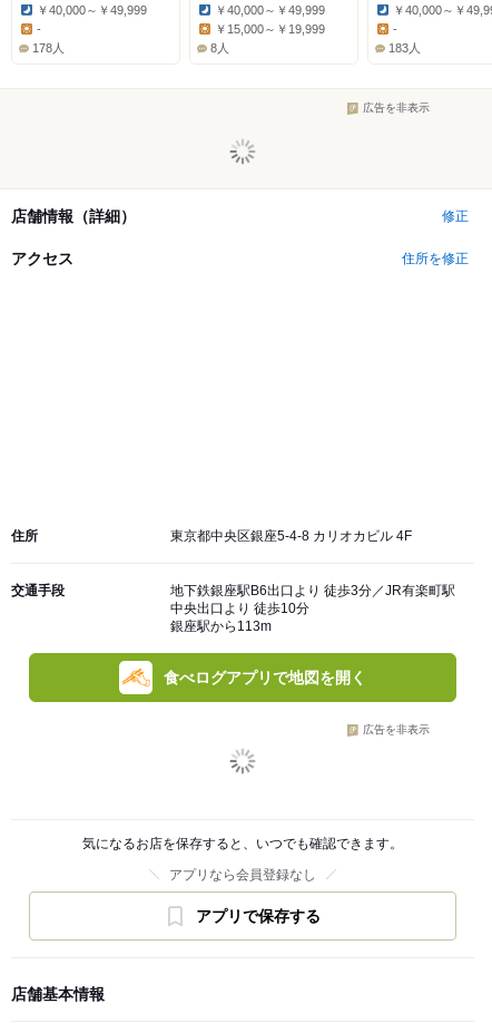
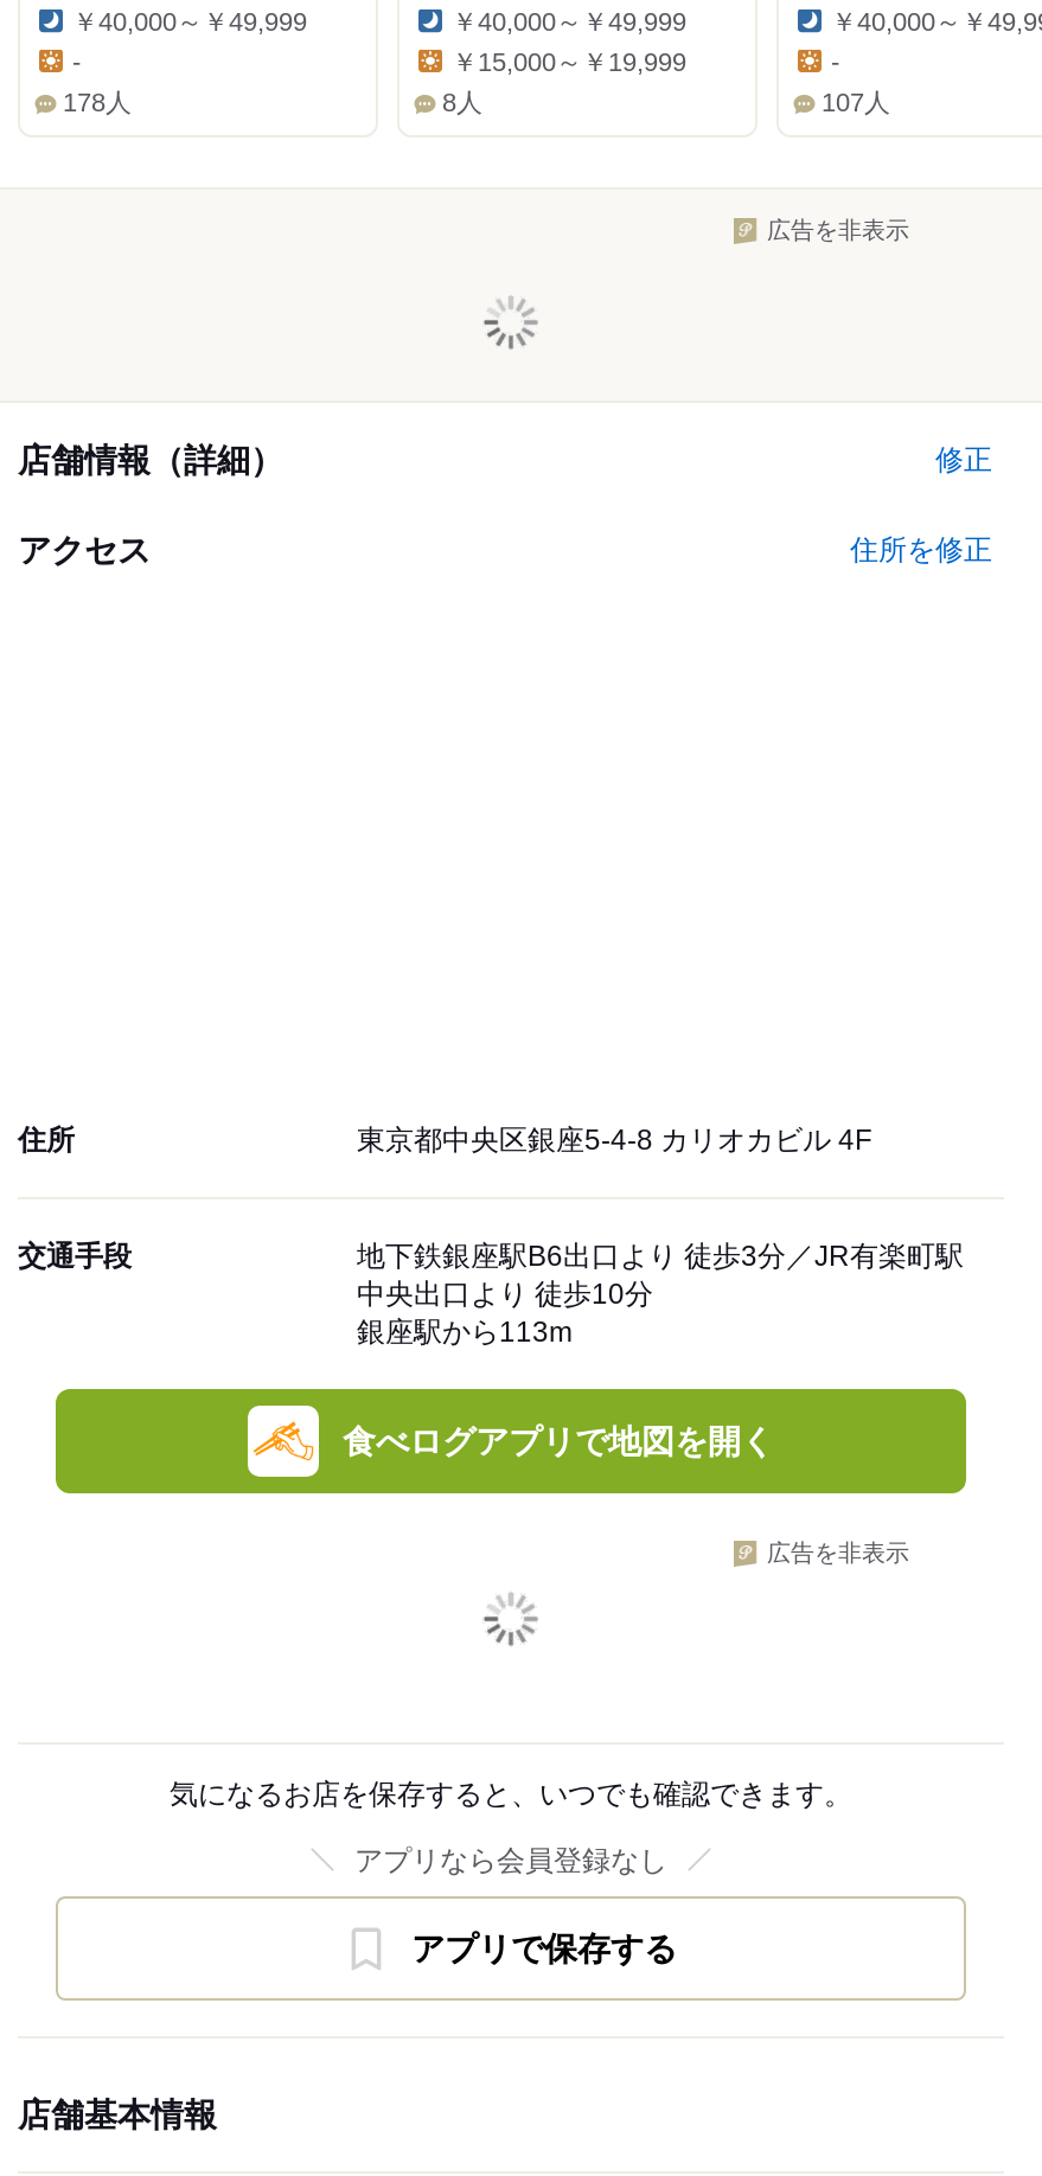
[388,41,421,55] 183人 -> [822,88,890,117] 107人

